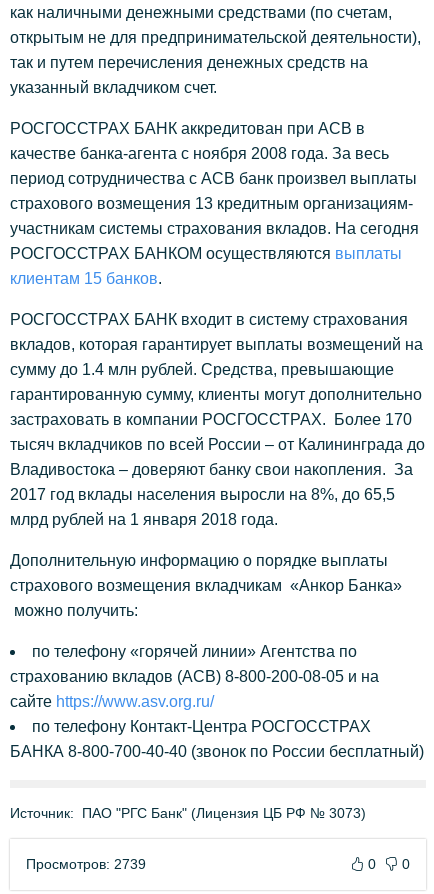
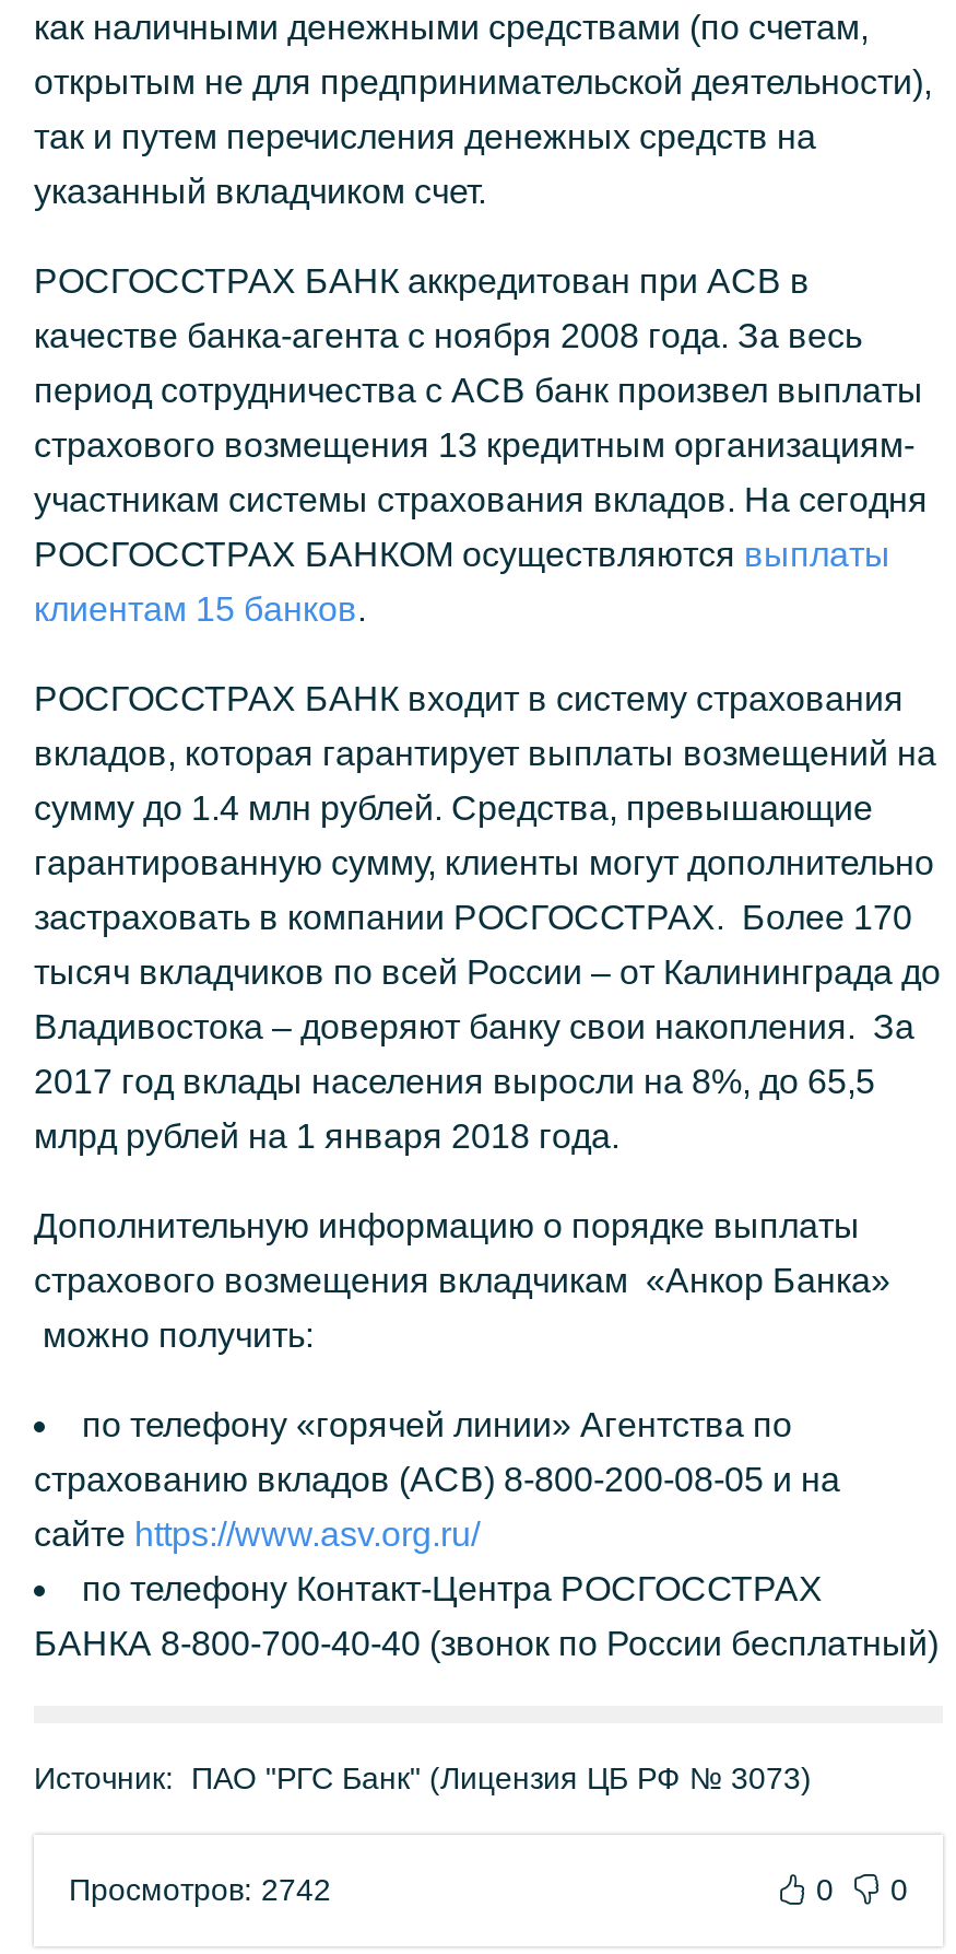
[26,856,146,872] Просмотров: 2739 -> [69,1872,331,1907] Просмотров: 2742

